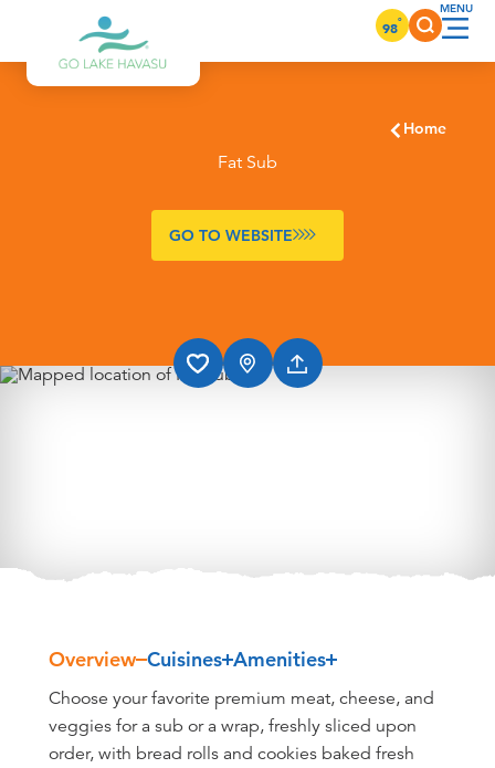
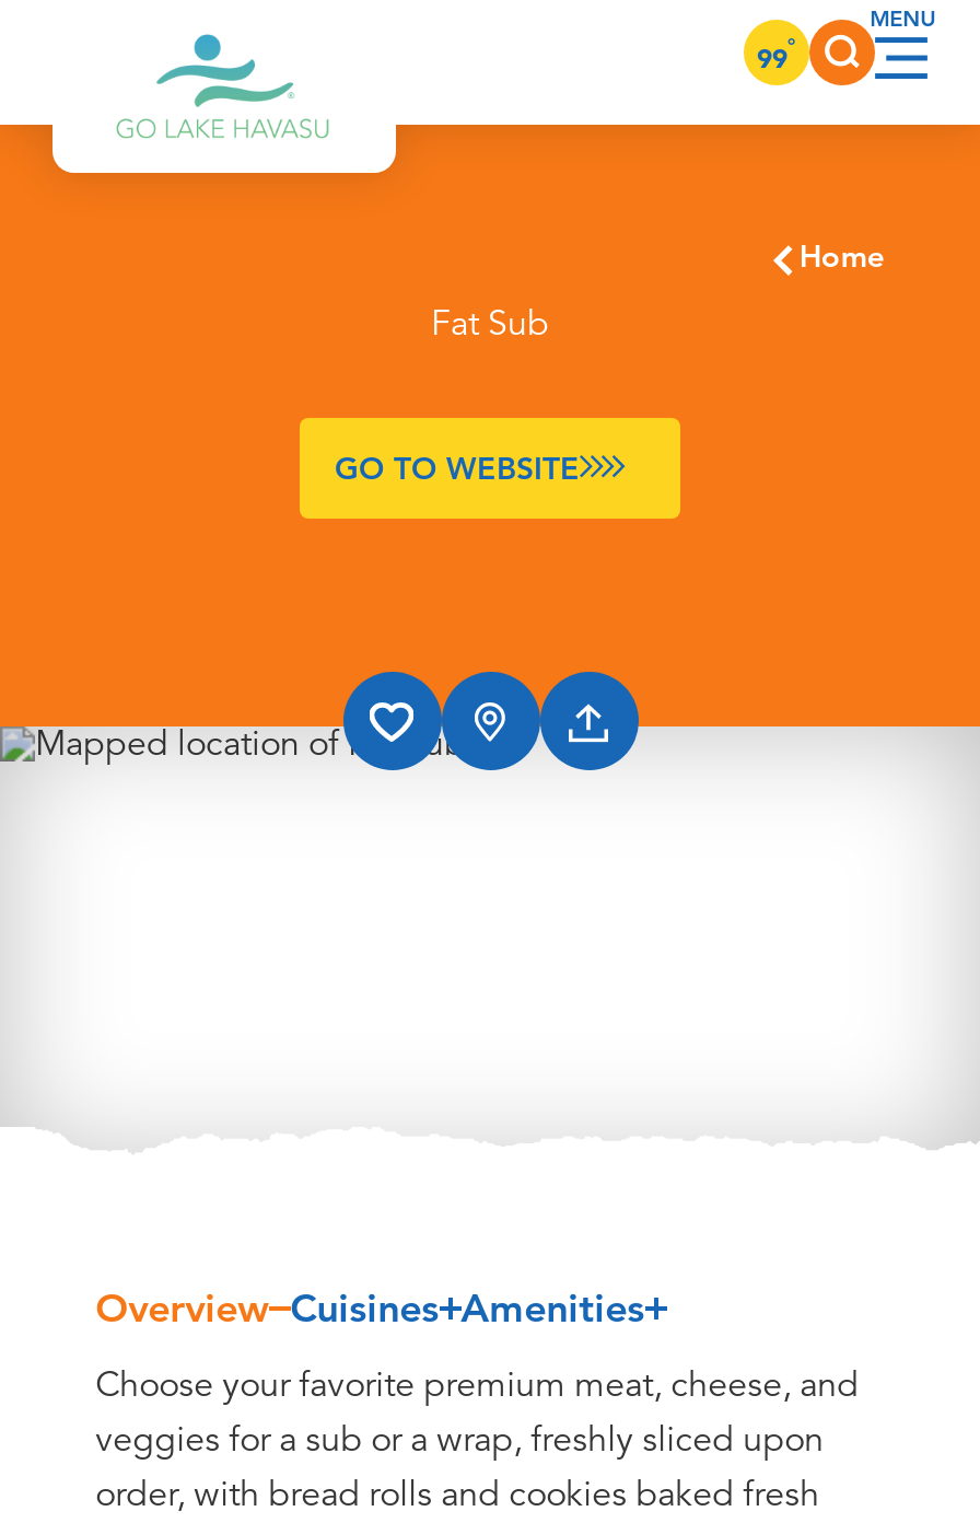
[382,14,402,36] 98° -> [757,31,796,73] 99°

